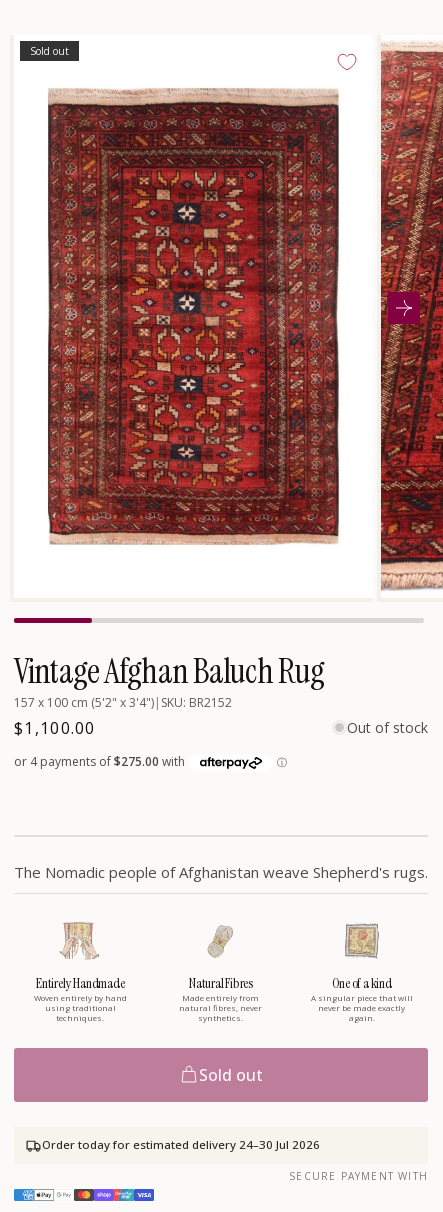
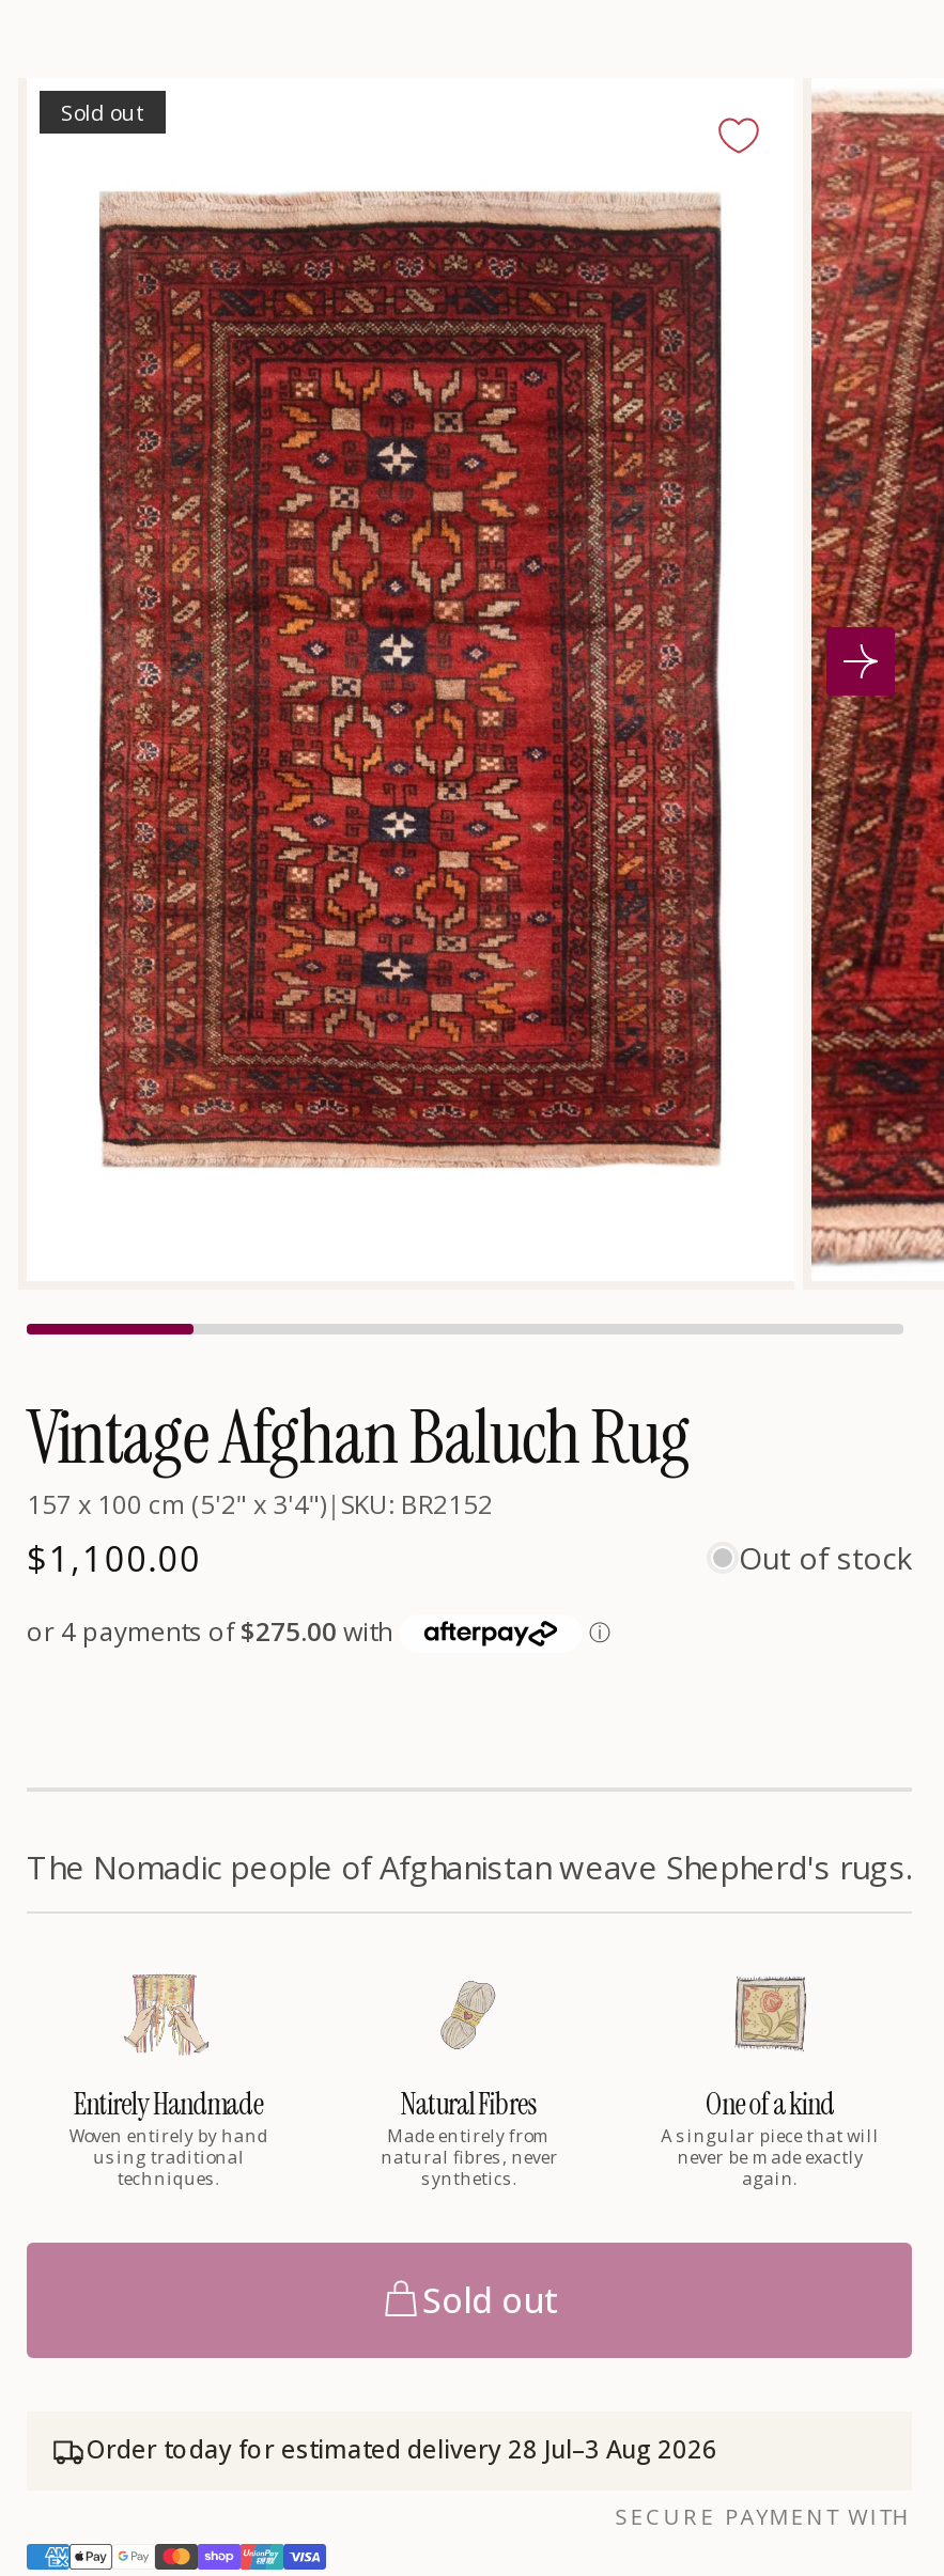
[42,1137,320,1152] Order today for estimated delivery 24–30 Jul 2026 -> [87,2433,717,2465] Order today for estimated delivery 28 Jul–3 Aug 2026

